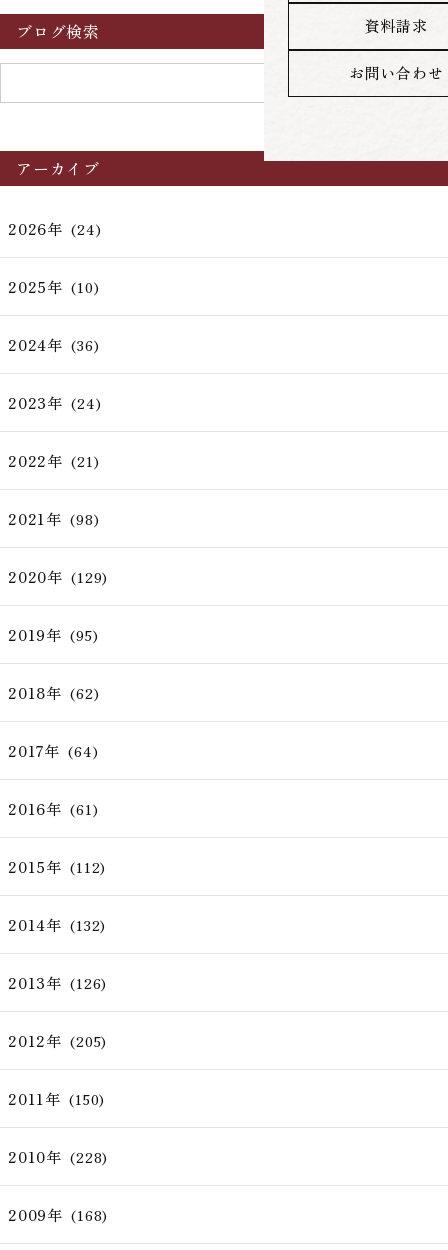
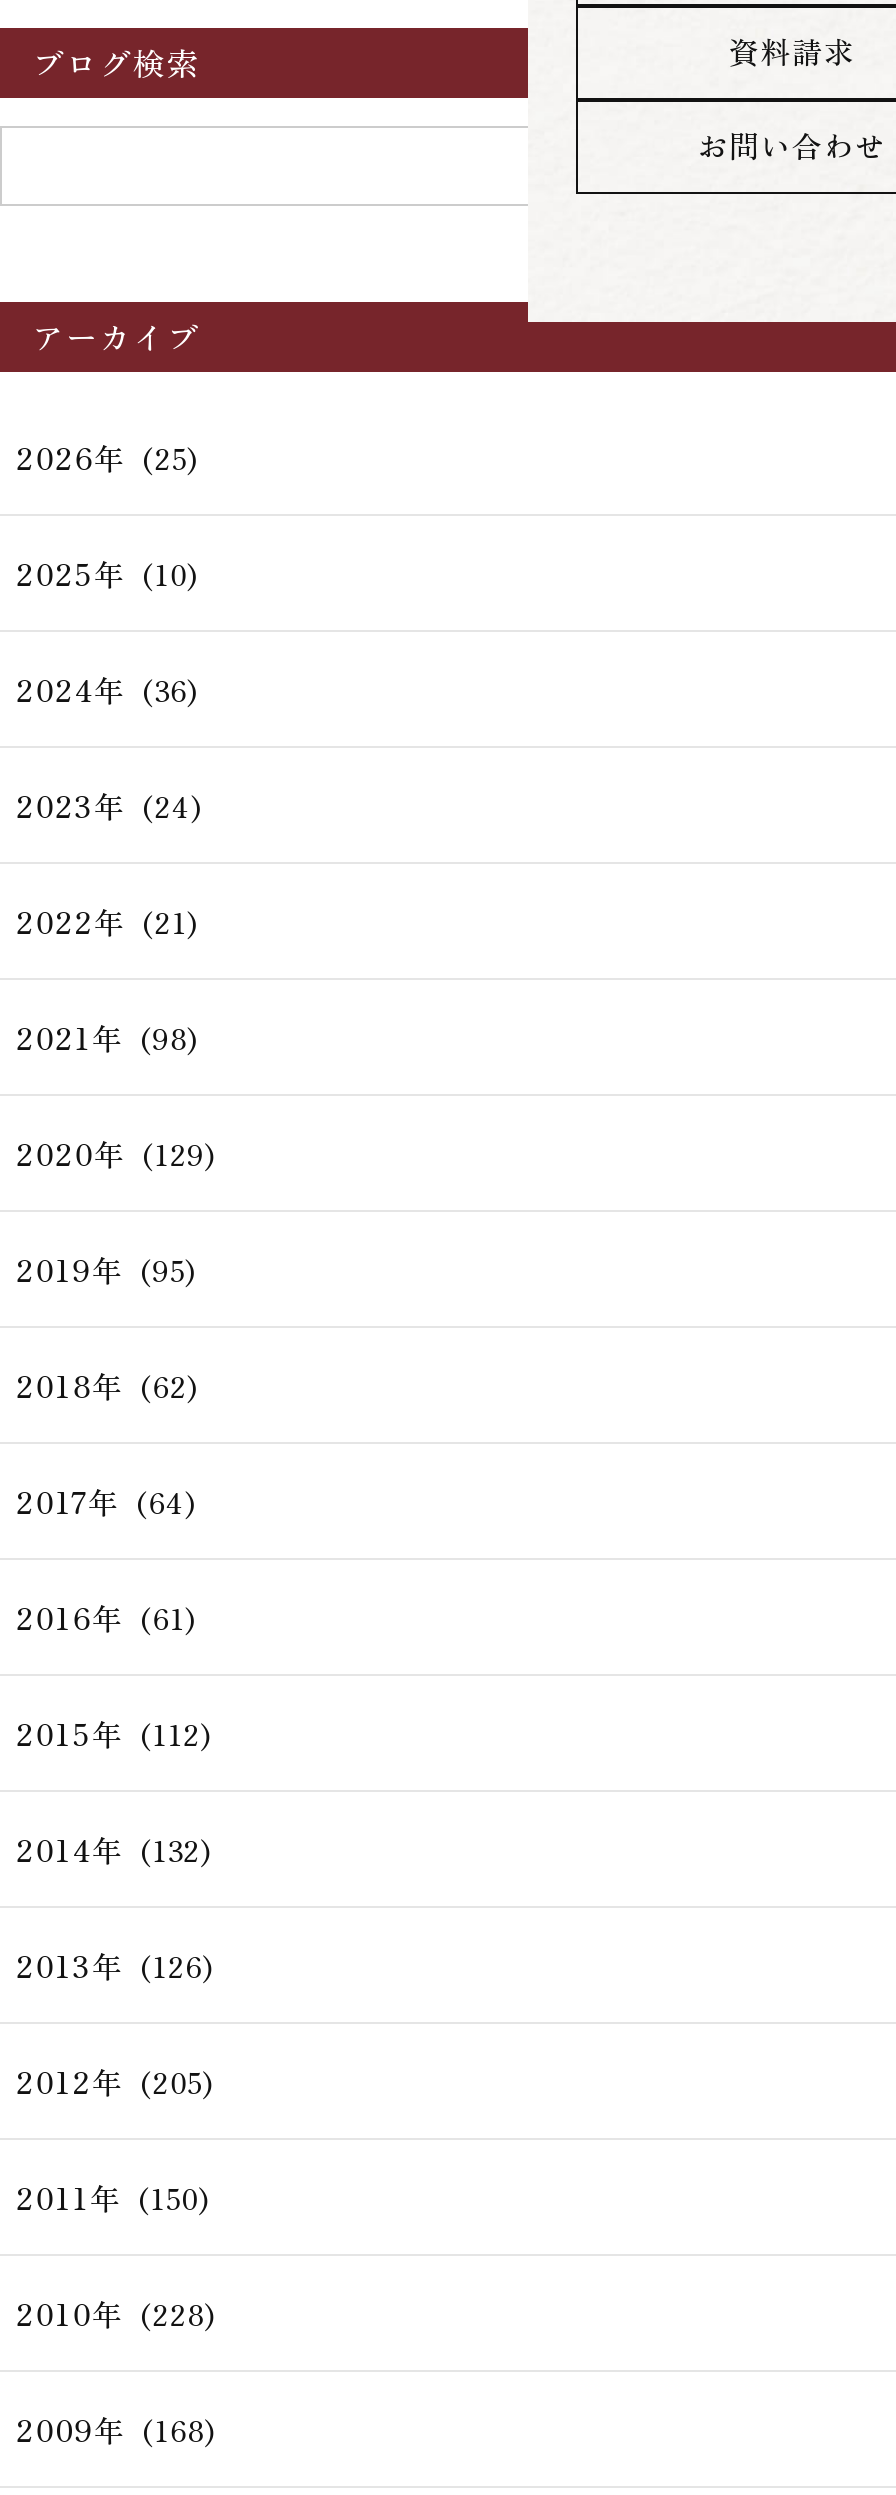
[8,218,101,239] 2026年 (24) -> [16,436,198,478] 2026年 (25)

